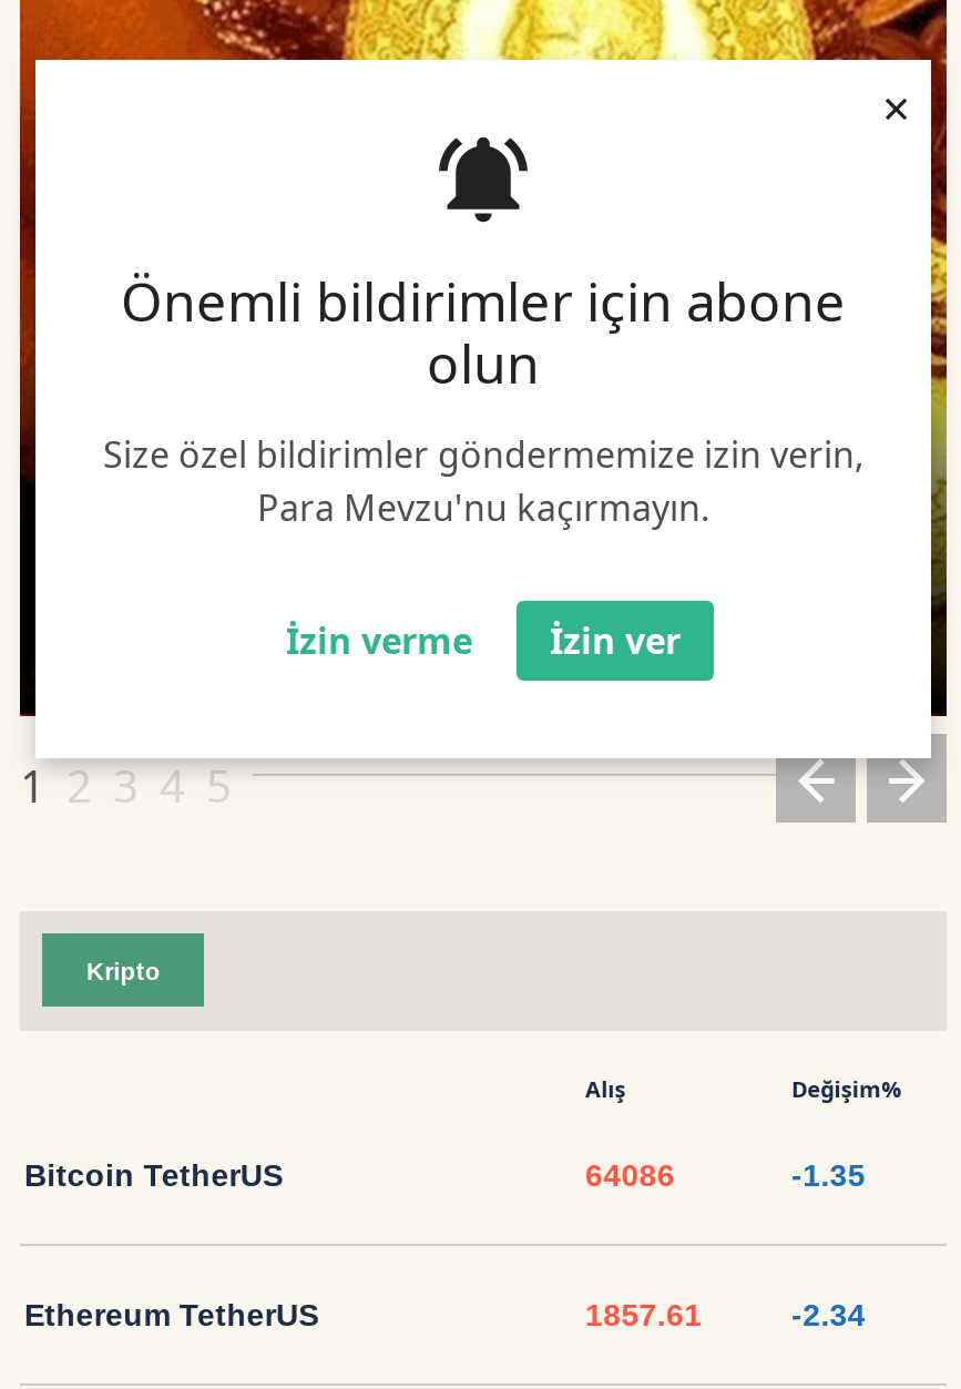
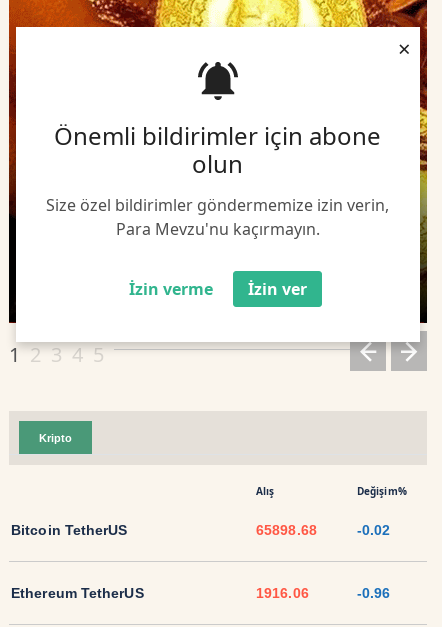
[585,1157,675,1192] 64086 -> [256,522,317,538] 65898.68
[791,1157,866,1192] -1.35 -> [357,522,390,538] -0.02
[585,1297,702,1332] 1857.61 -> [256,585,309,601] 1916.06
[791,1297,866,1332] -2.34 -> [357,585,390,601] -0.96

